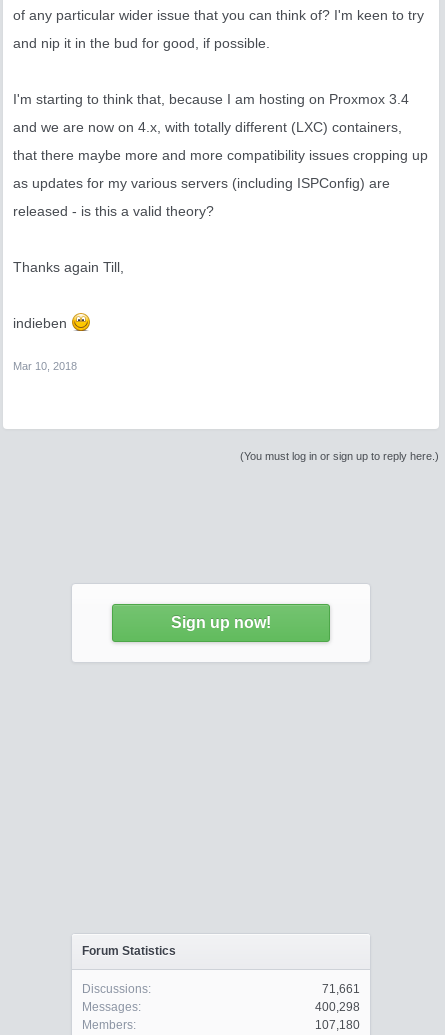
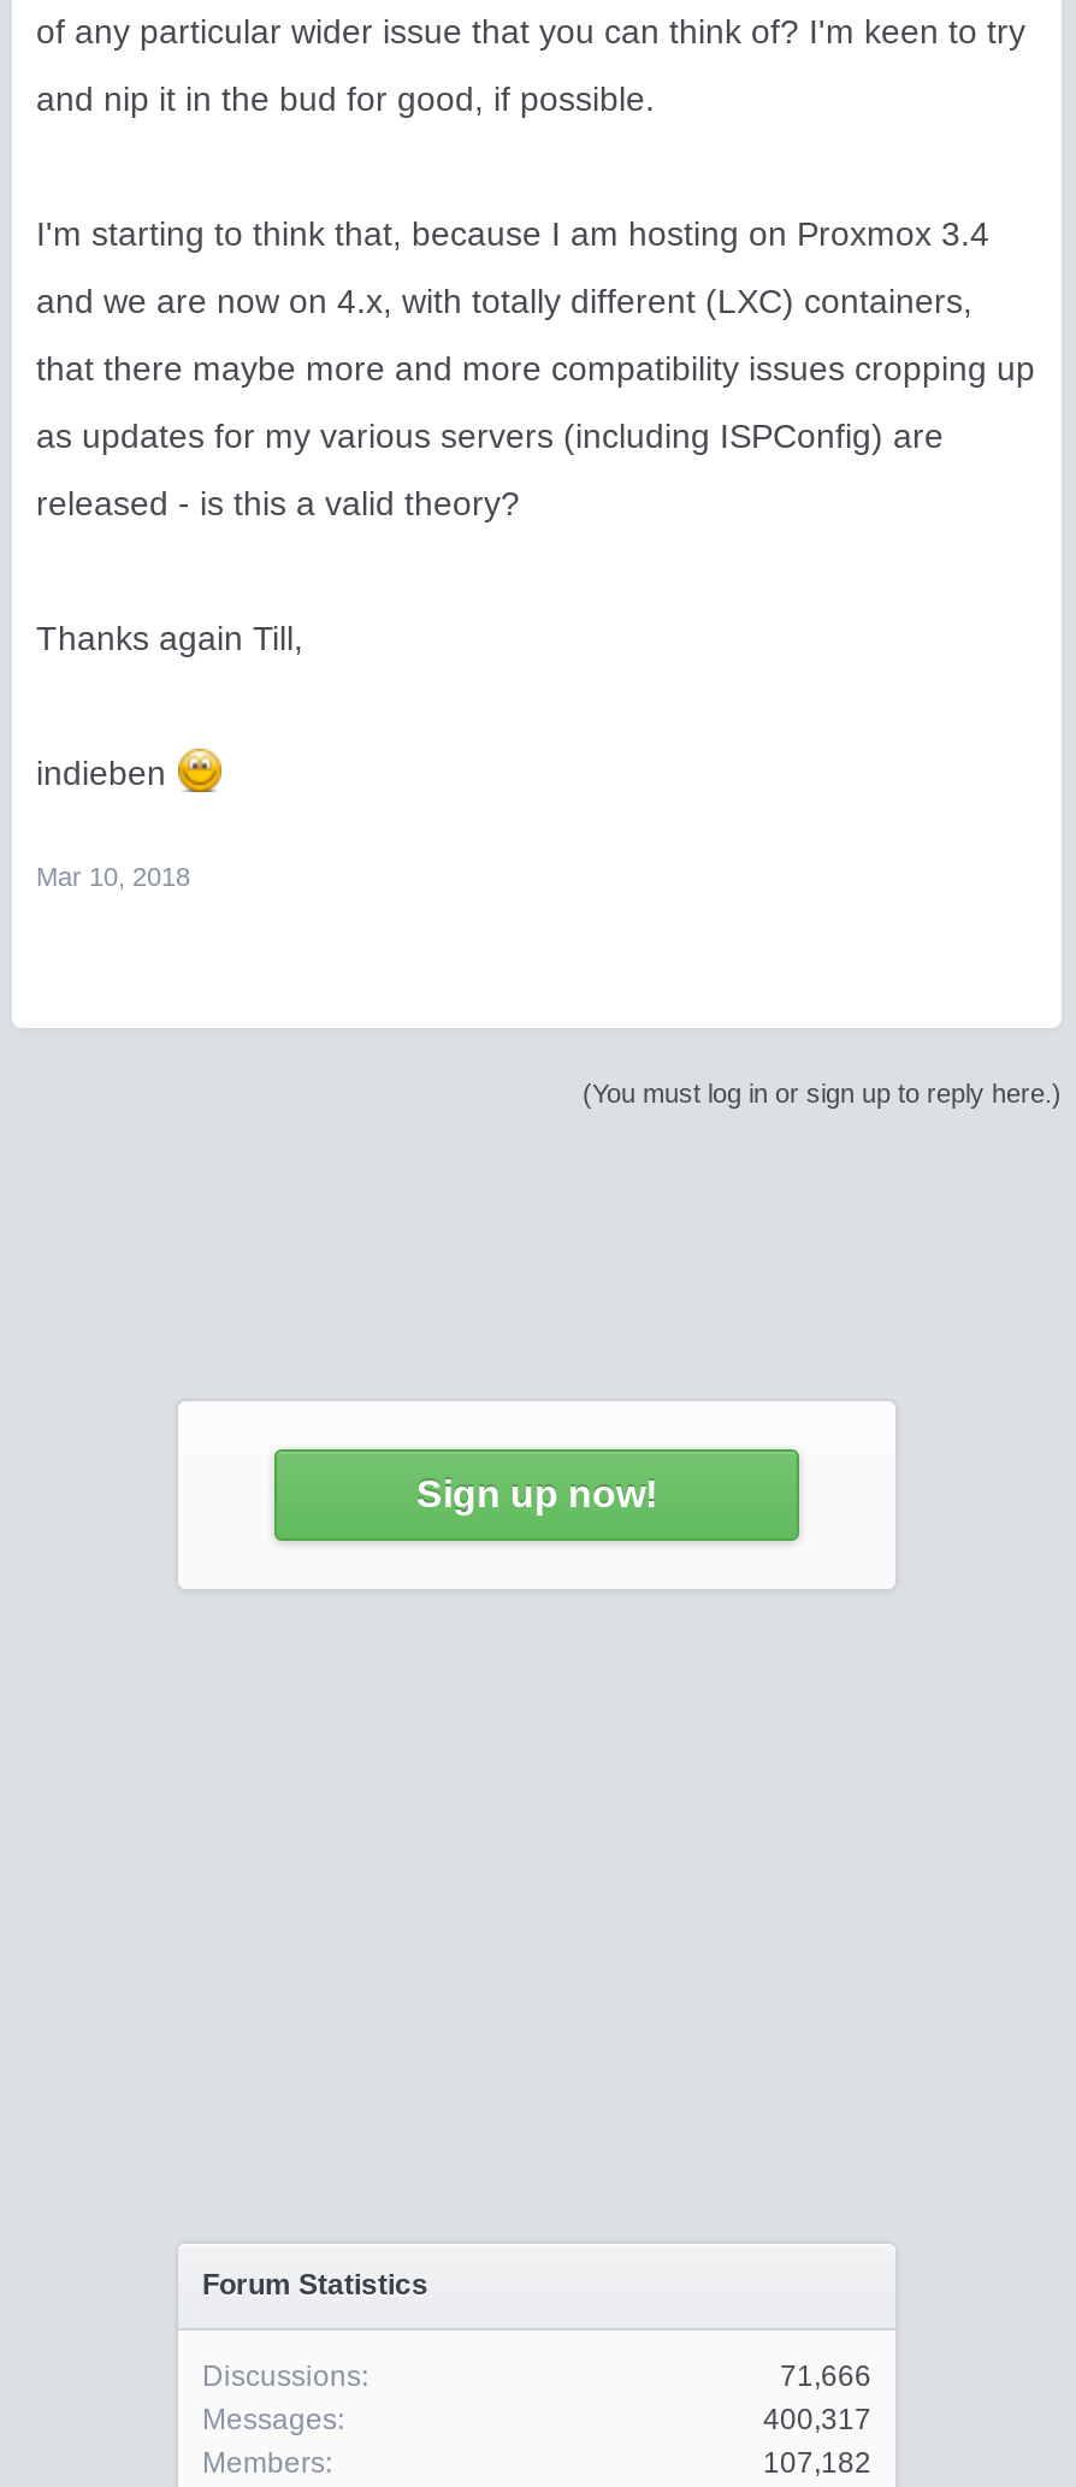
[322,982,360,996] 71,661 -> [780,2359,871,2393] 71,666
[315,1000,360,1014] 400,298 -> [763,2403,871,2436] 400,317
[315,1018,360,1032] 107,180 -> [763,2446,871,2480] 107,182

